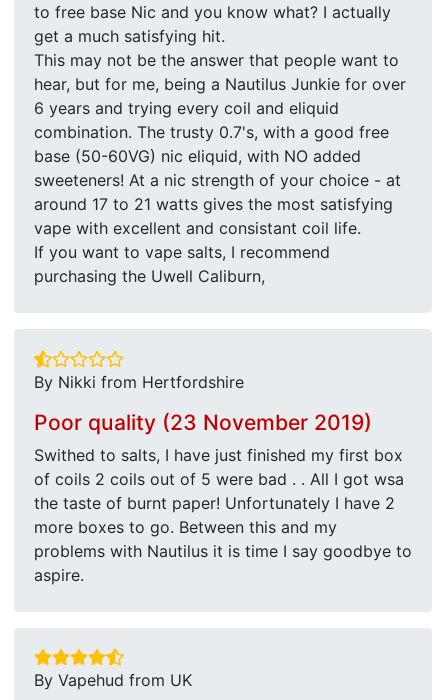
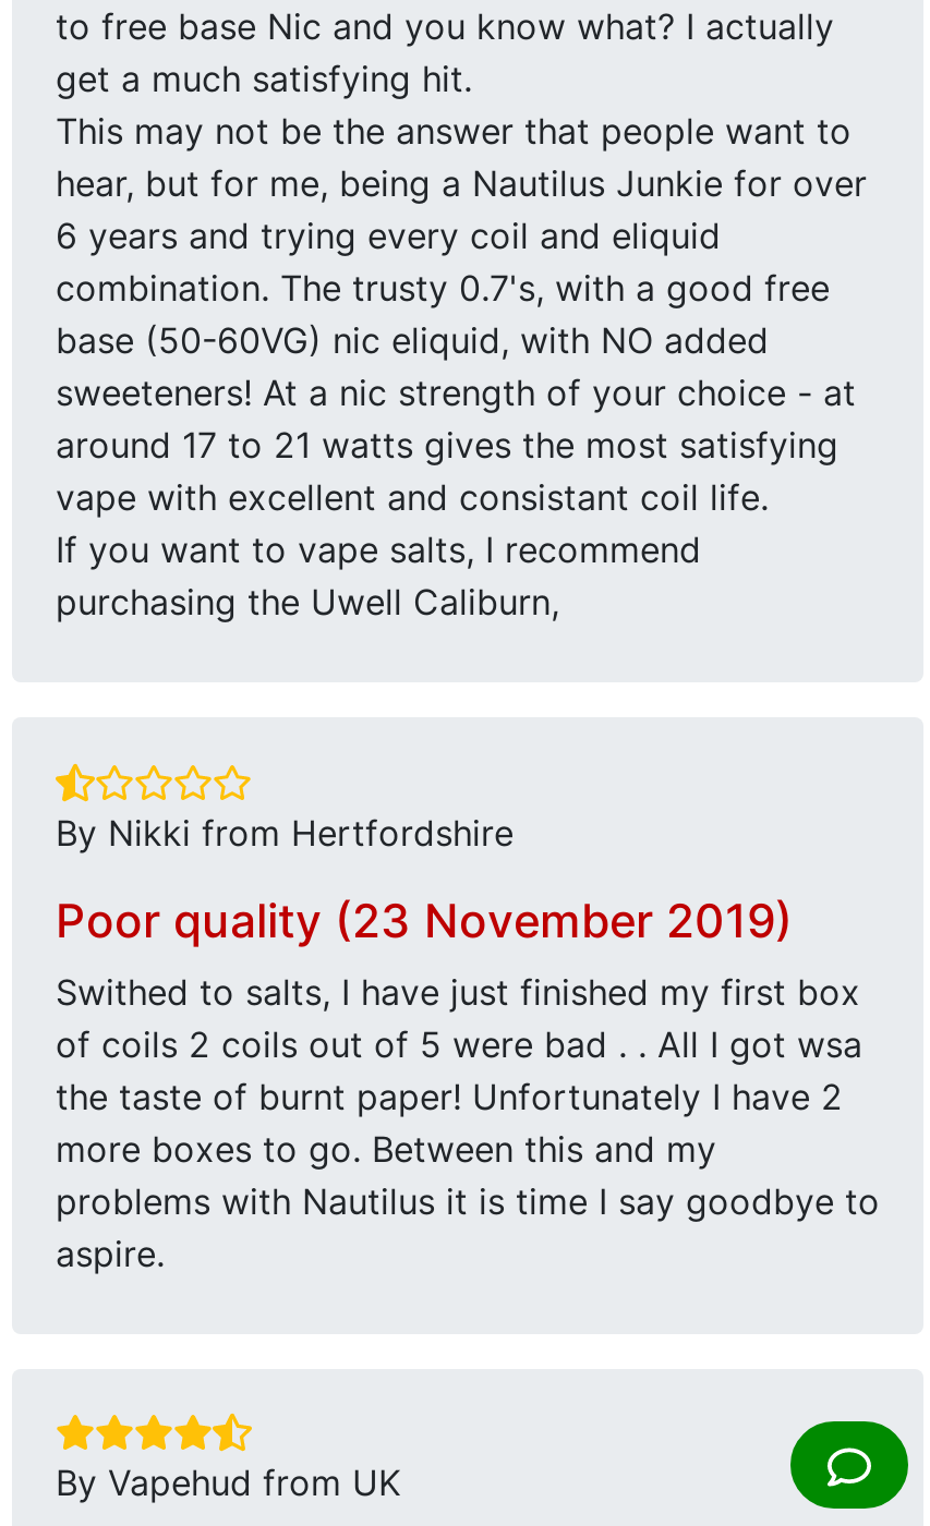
none -> [788,1419,910,1511] [image]

